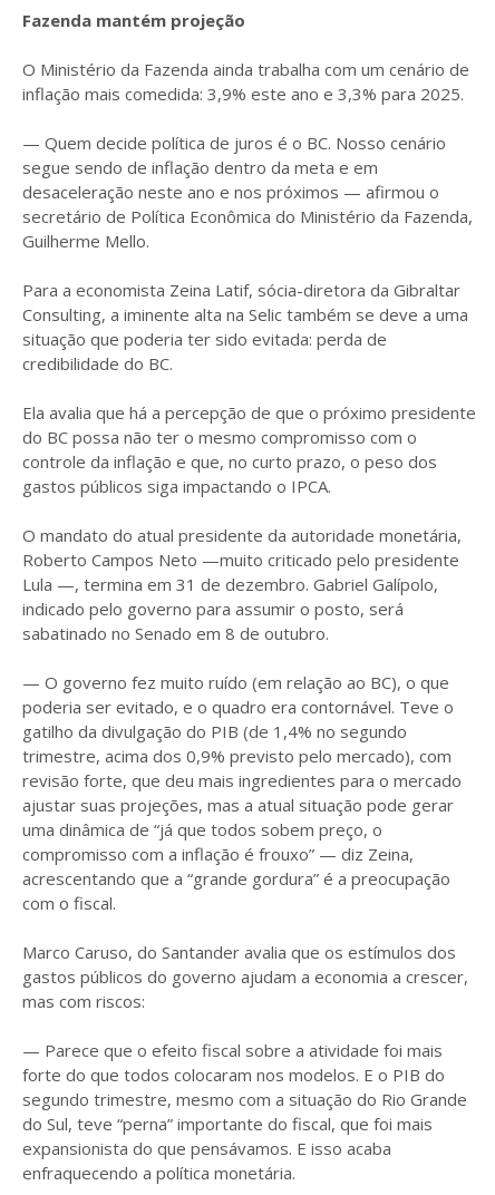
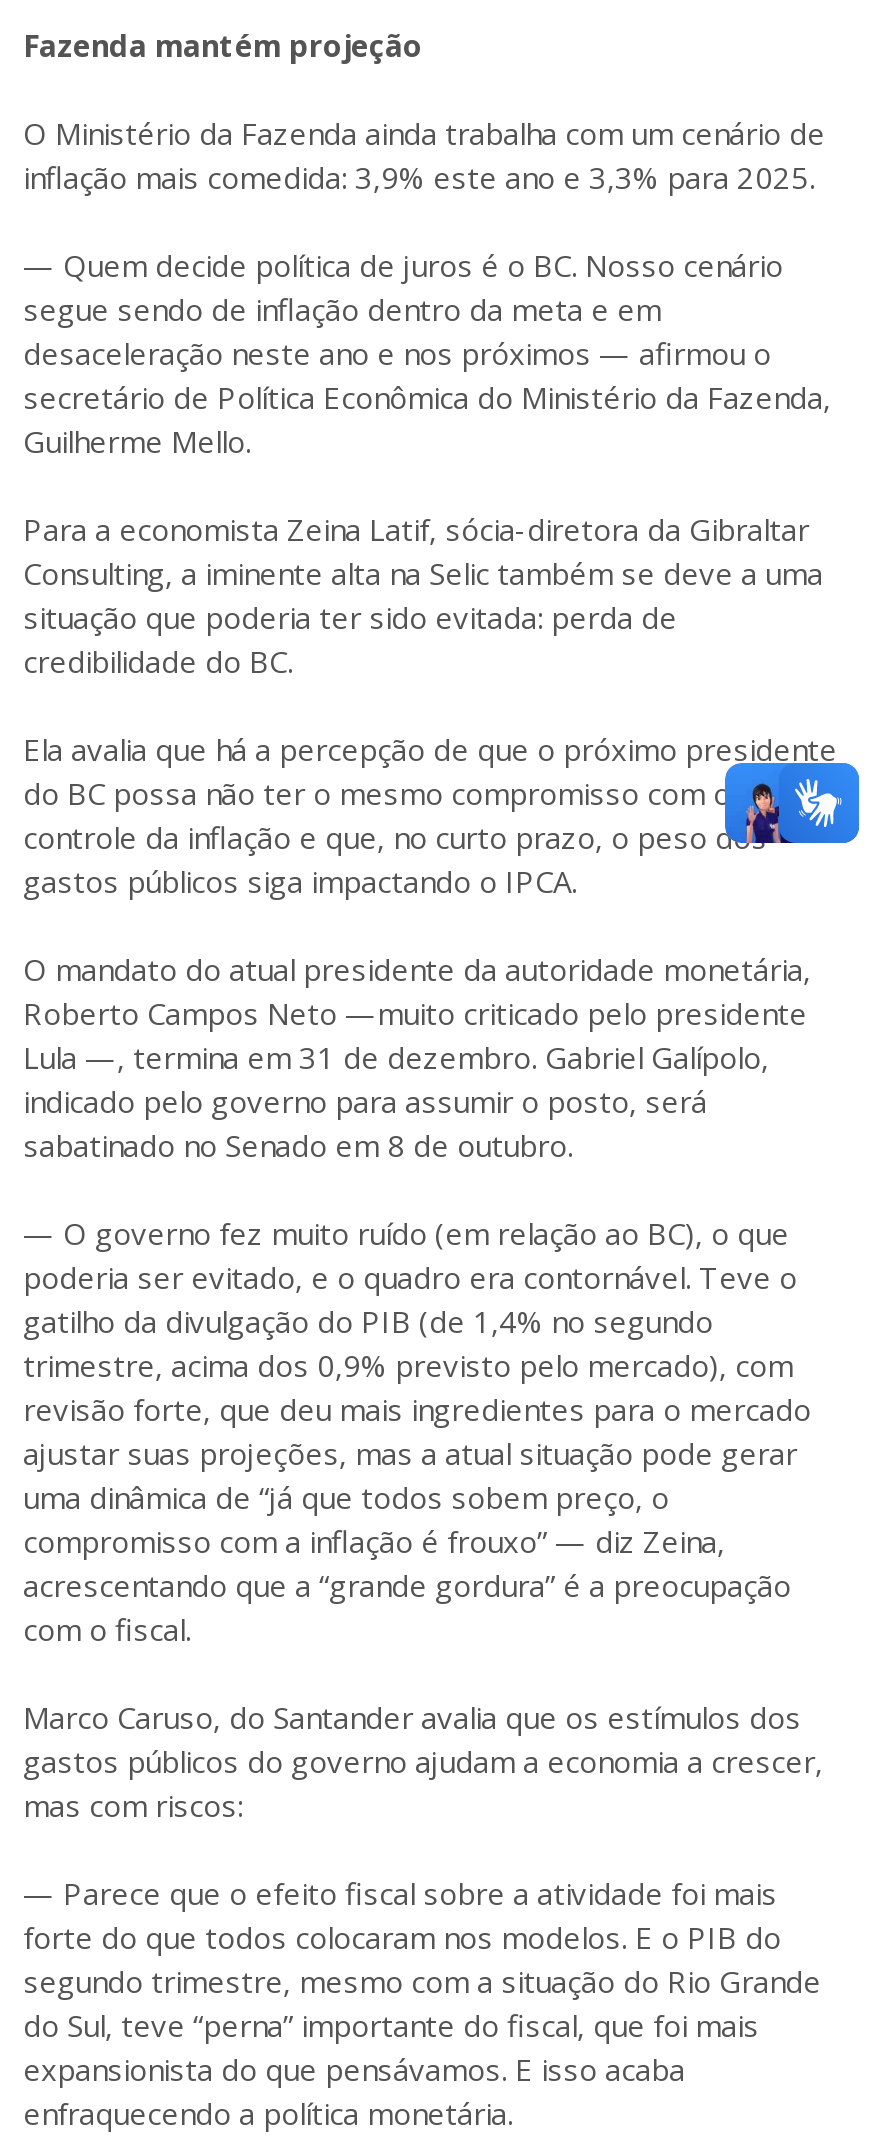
none -> [739,761,861,847] [image]

